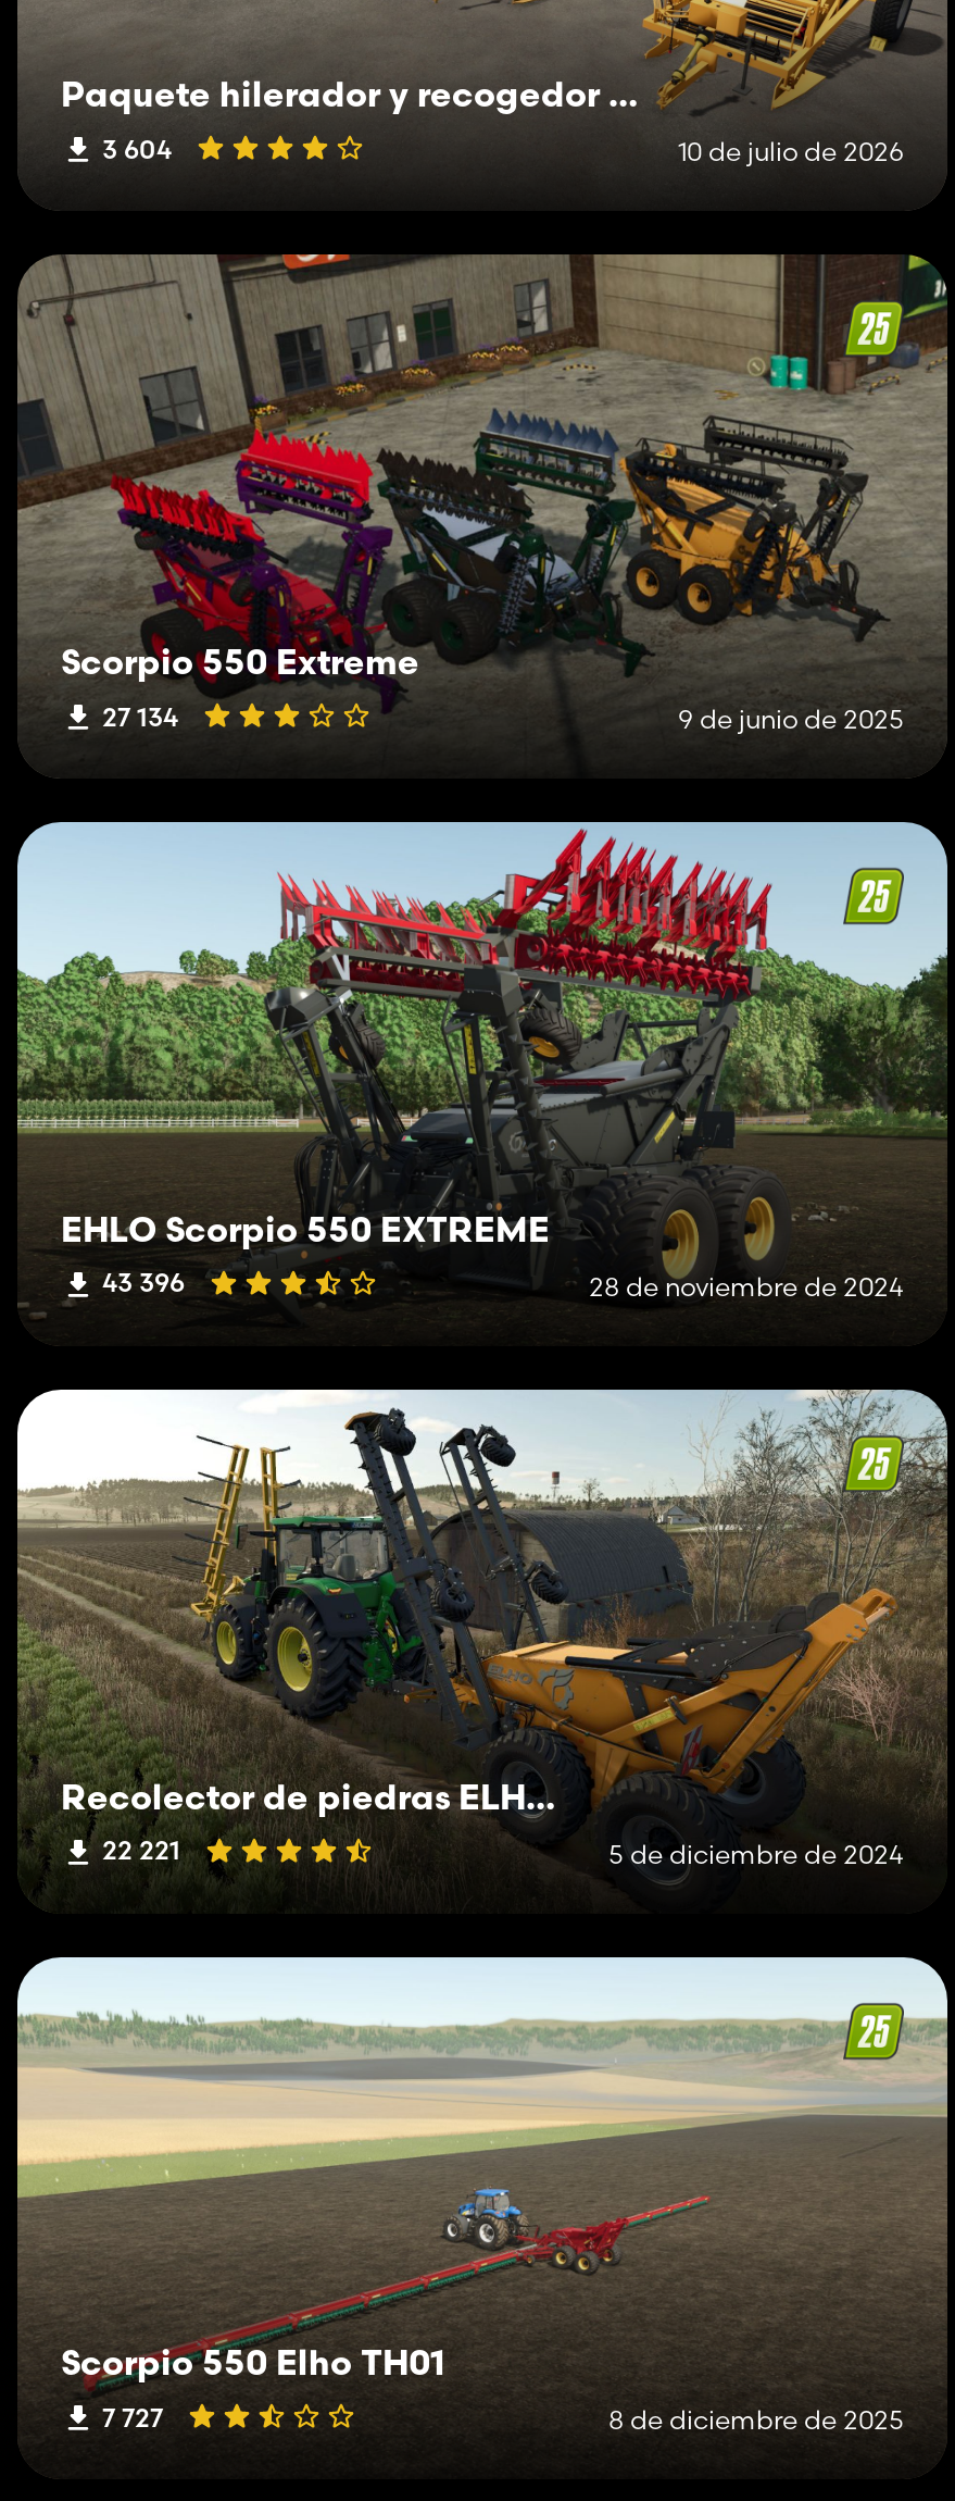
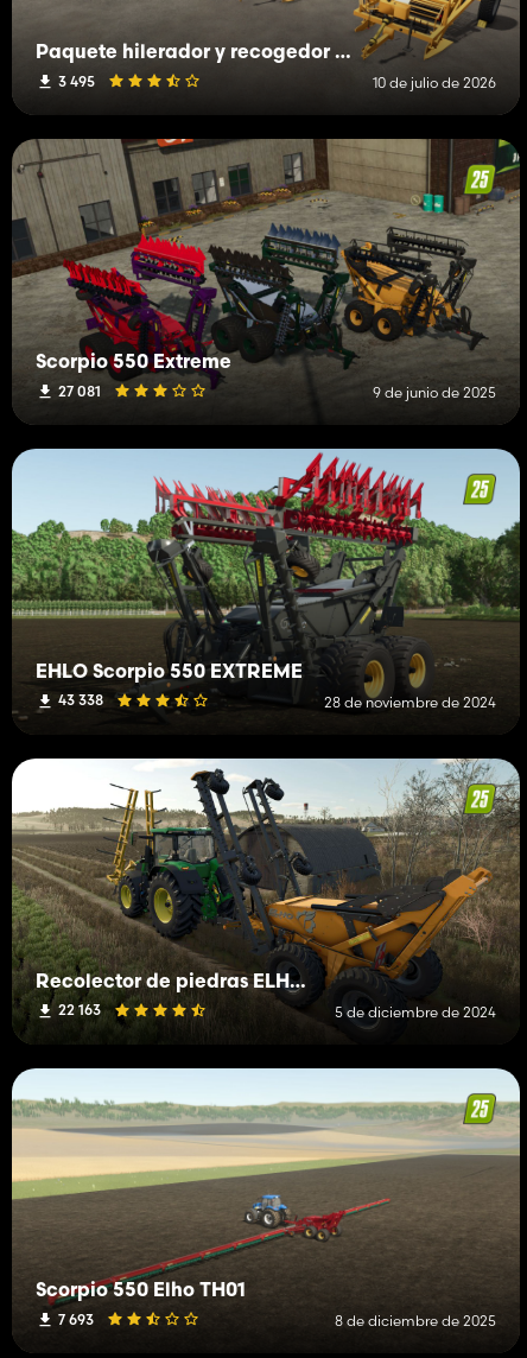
[102,132,172,165] 3 604 -> [58,72,95,90] 3 495
[102,699,178,732] 27 134 -> [58,382,101,399] 27 081
[102,1266,185,1299] 43 396 -> [58,691,103,709] 43 338
[102,1833,180,1866] 22 221 -> [58,1001,101,1018] 22 163
[102,2401,163,2433] 7 727 -> [58,1310,94,1328] 7 693

